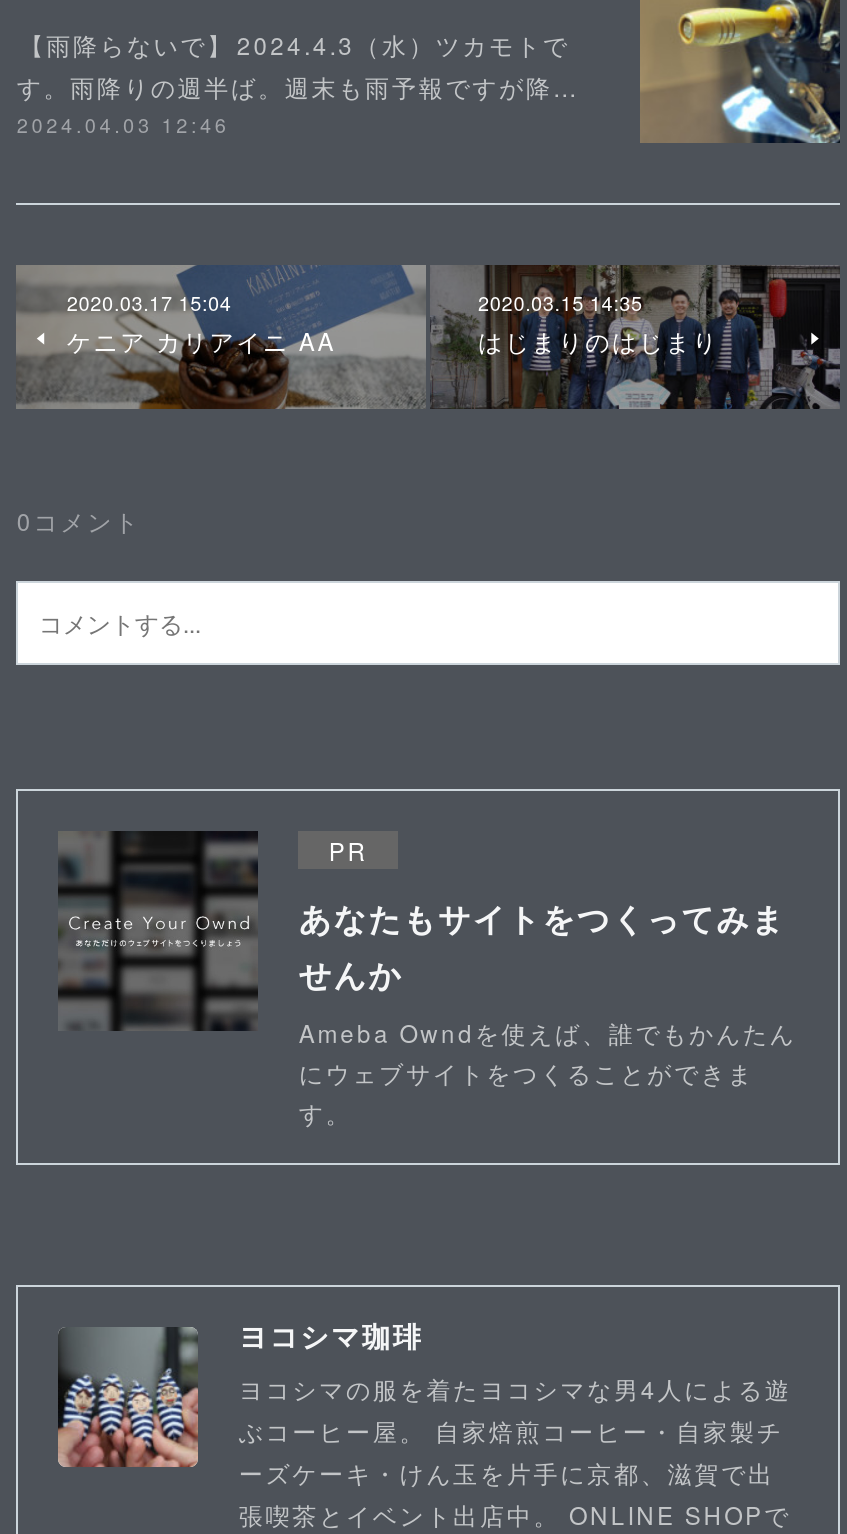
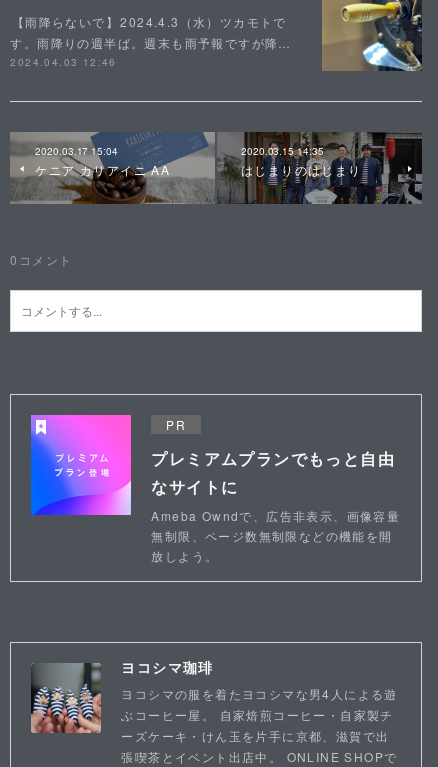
[56,830,796,1129] [image] | あなたもサイトをつくってみま | せんか | Ameba Owndを使えば、誰でもかんたん | にウェブサイトをつくることができま | す。 -> [30,414,400,564] [image] | プレミアムプランでもっと自由 | なサイトに | Ameba Owndで、広告非表示、画像容量 | 無制限、ページ数無制限などの機能を開 | 放しよう。

